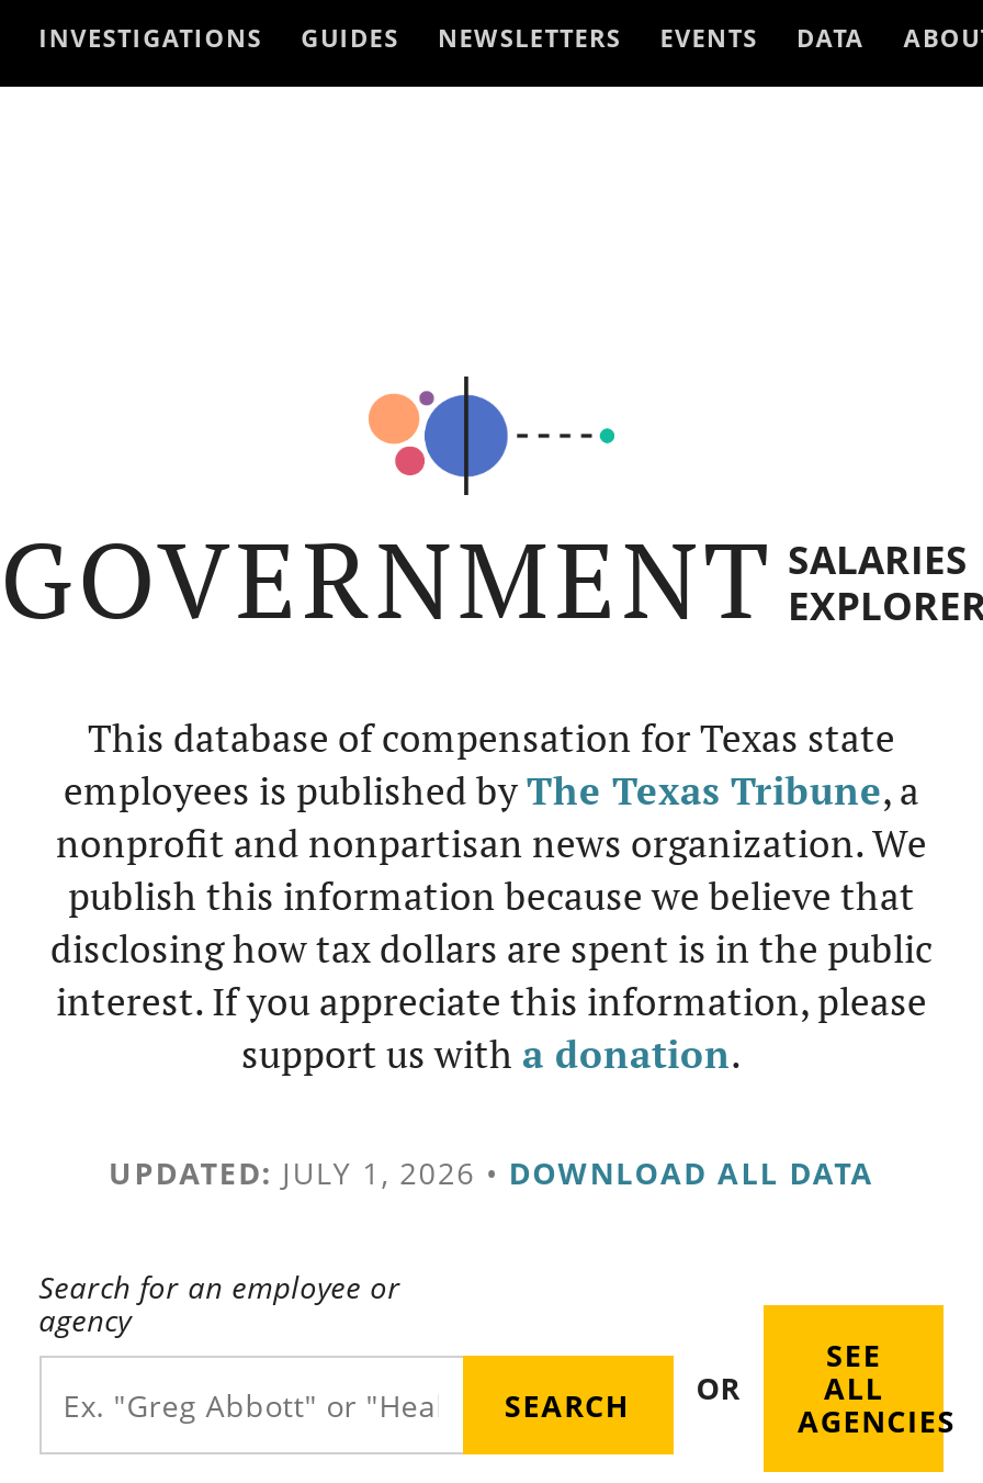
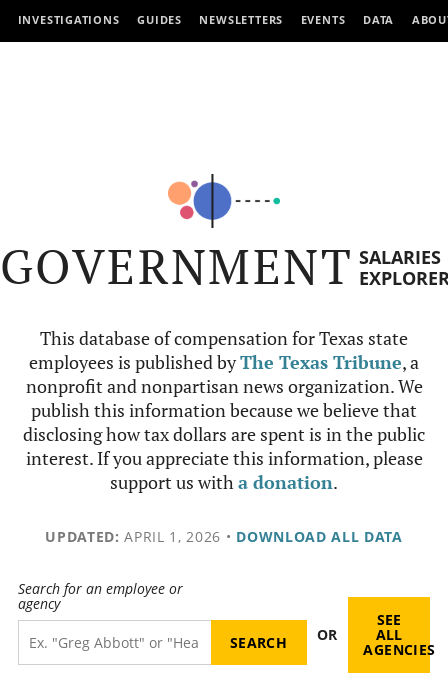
[109,1151,874,1193] UPDATED: JULY 1, 2026 • DOWNLOAD ALL DATA -> [45,527,403,546] UPDATED: APRIL 1, 2026 • DOWNLOAD ALL DATA

